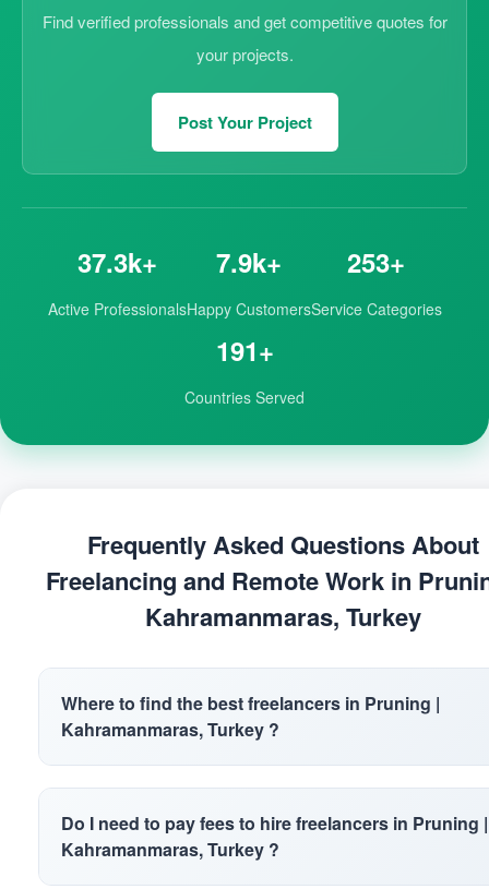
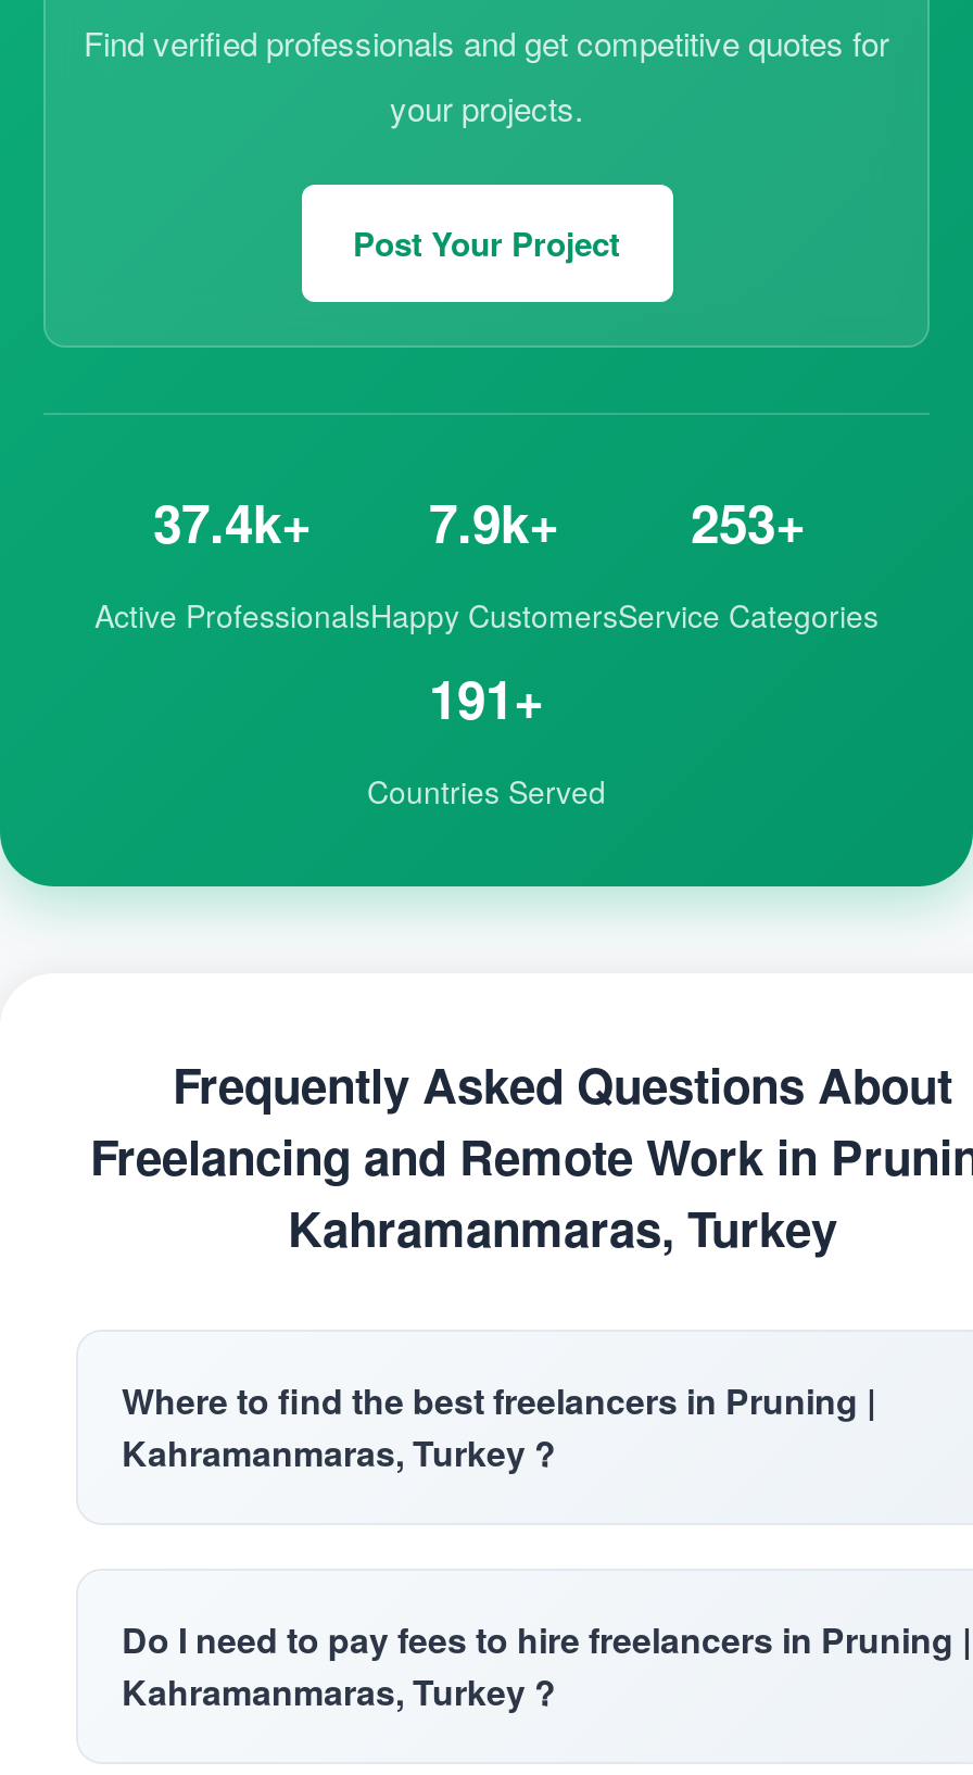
[77,243,405,280] 37.3k+ 7.9k+ 253+ -> [153,484,806,558] 37.4k+ 7.9k+ 253+

